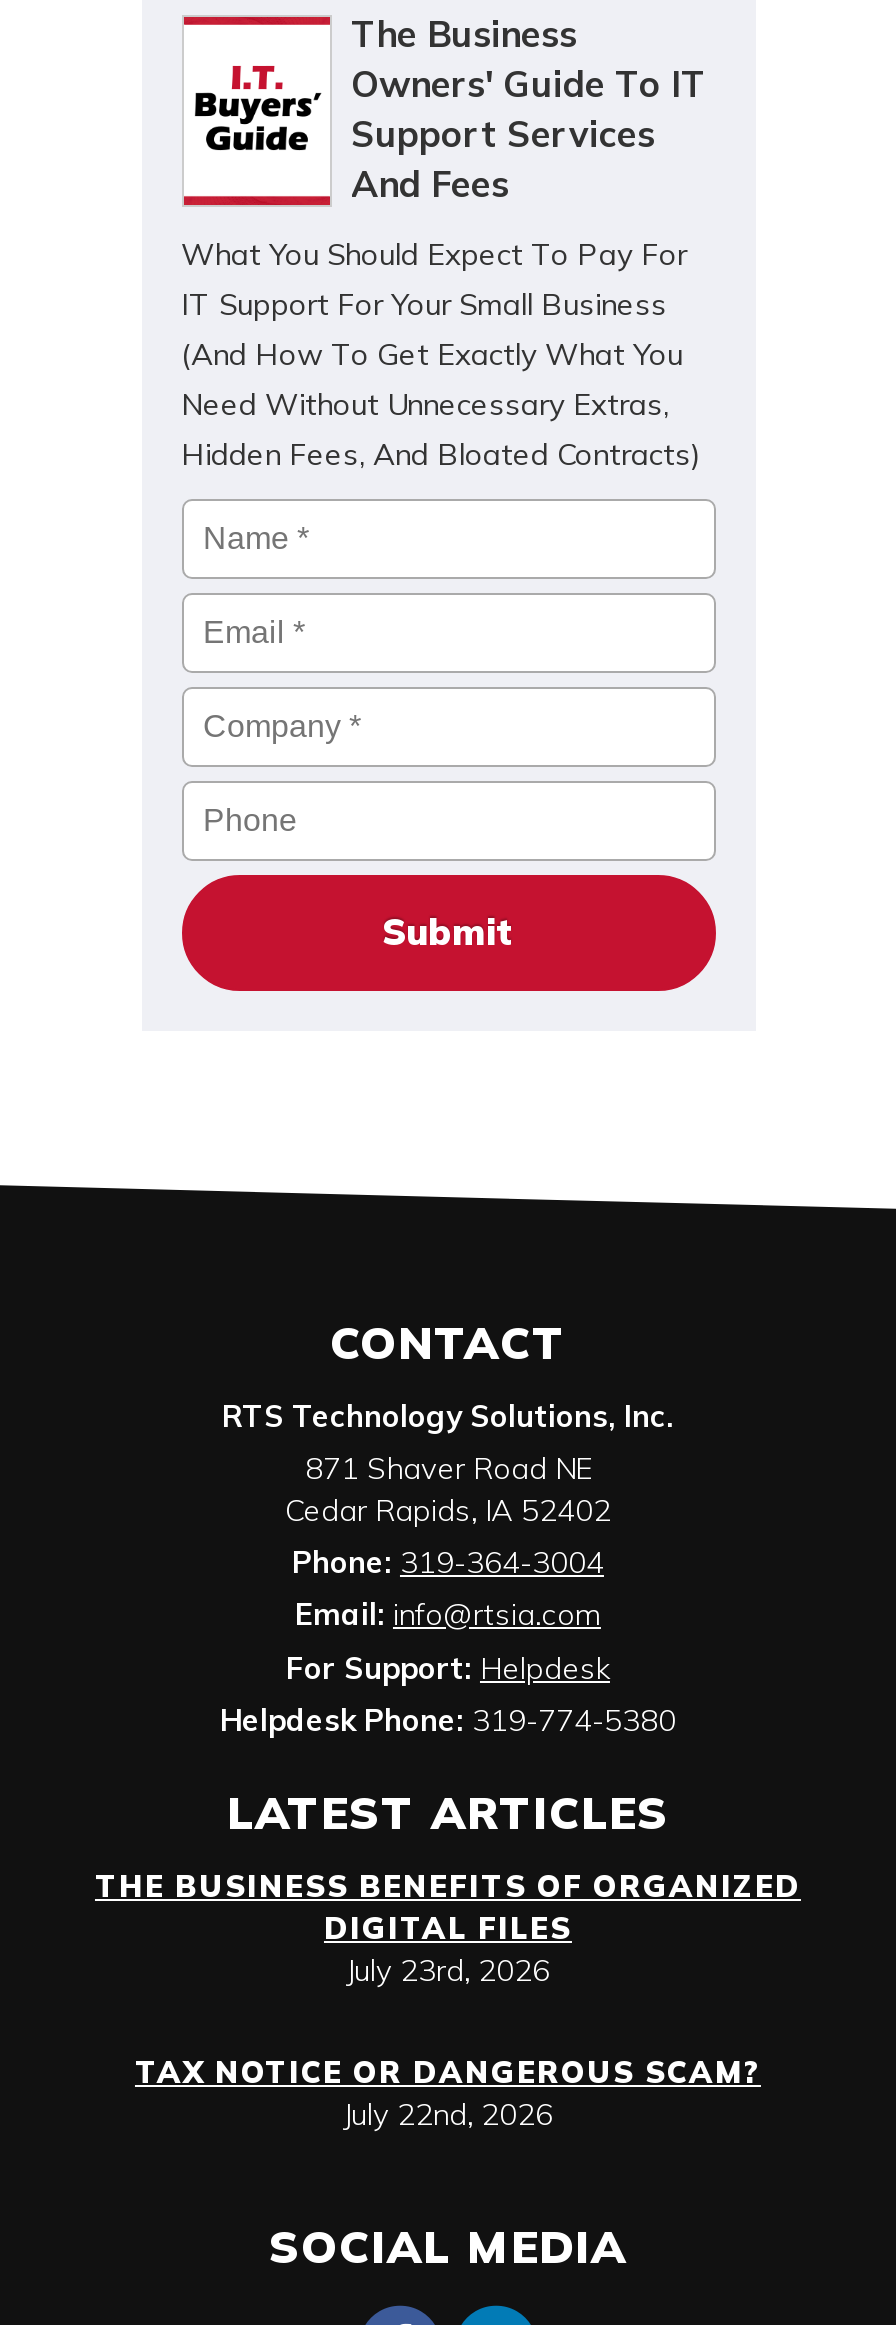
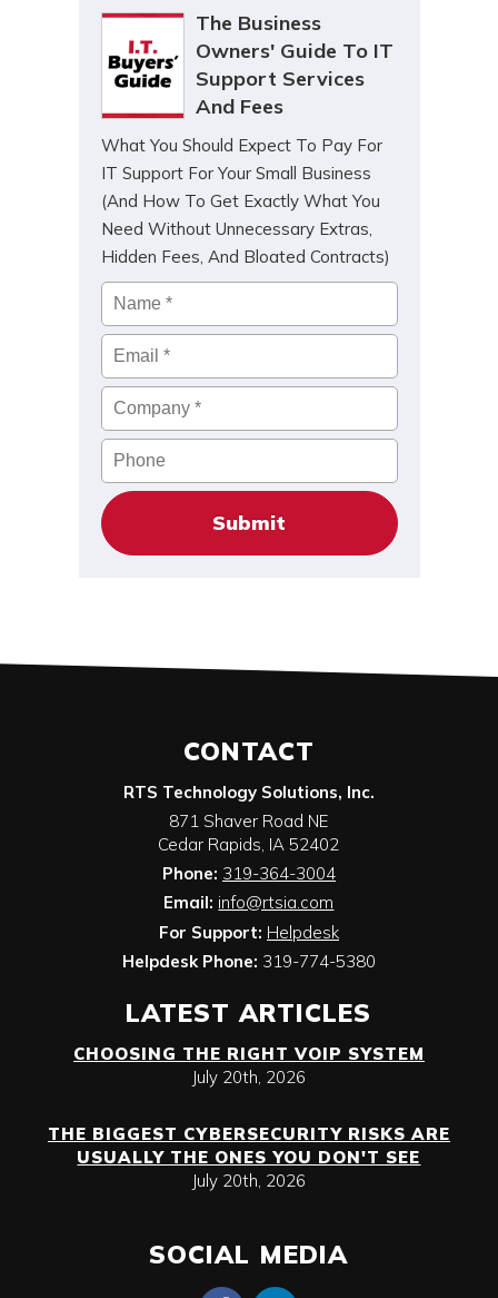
[95,1867,801,1989] THE BUSINESS BENEFITS OF ORGANIZED | DIGITAL FILES | July 23rd, 2026 -> [73,1043,425,1088] CHOOSING THE RIGHT VOIP SYSTEM | July 20th, 2026
[135,2053,761,2133] TAX NOTICE OR DANGEROUS SCAM? | July 22nd, 2026 -> [48,1123,450,1191] THE BIGGEST CYBERSECURITY RISKS ARE | USUALLY THE ONES YOU DON'T SEE | July 20th, 2026

